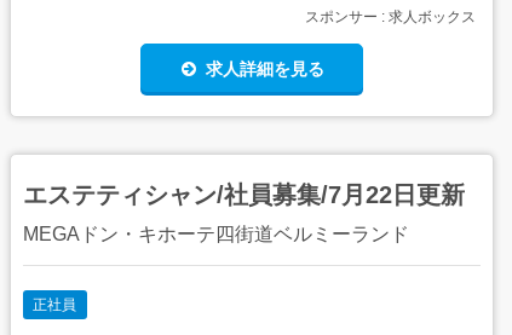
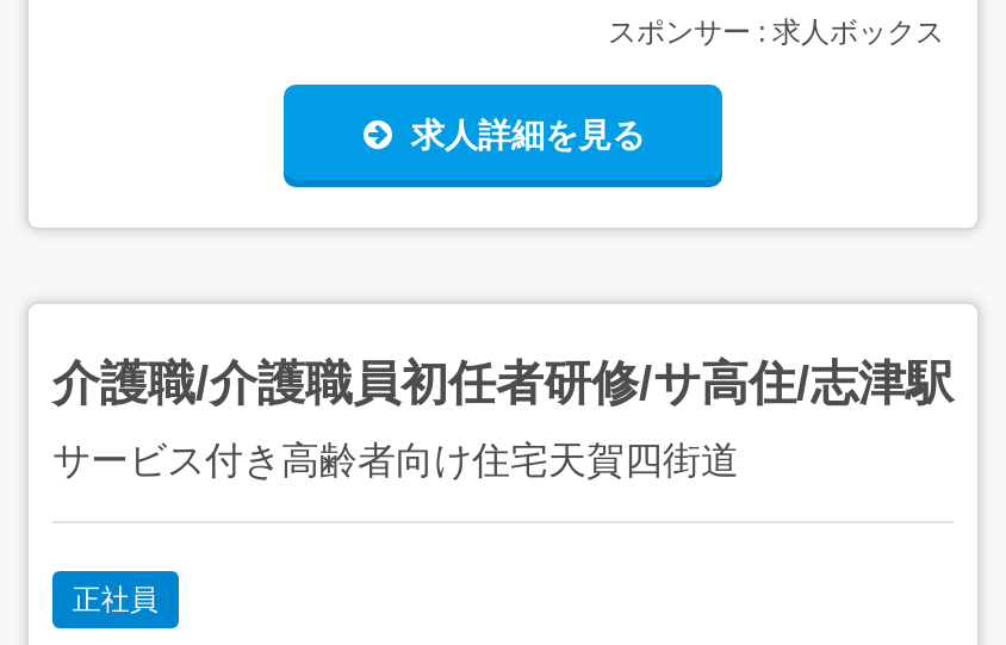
[23,181,465,208] エステティシャン/社員募集/7月22日更新 -> [52,356,954,409] 介護職/介護職員初任者研修/サ高住/志津駅
[23,224,409,244] MEGAドン・キホーテ四街道ベルミーランド -> [52,440,739,480] サービス付き高齢者向け住宅天賀四街道

